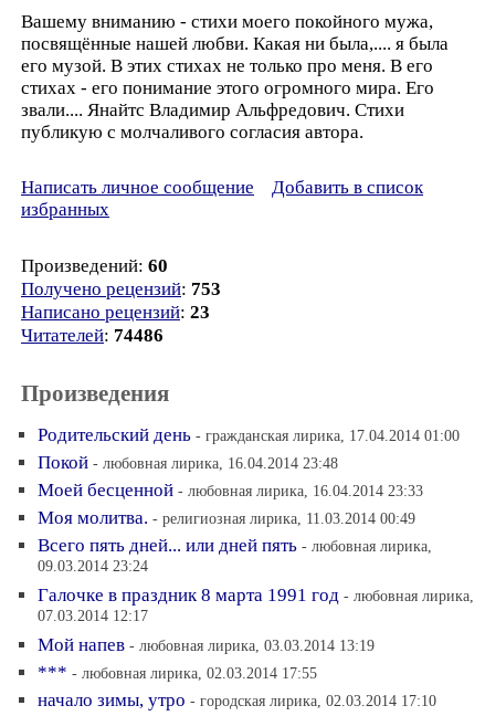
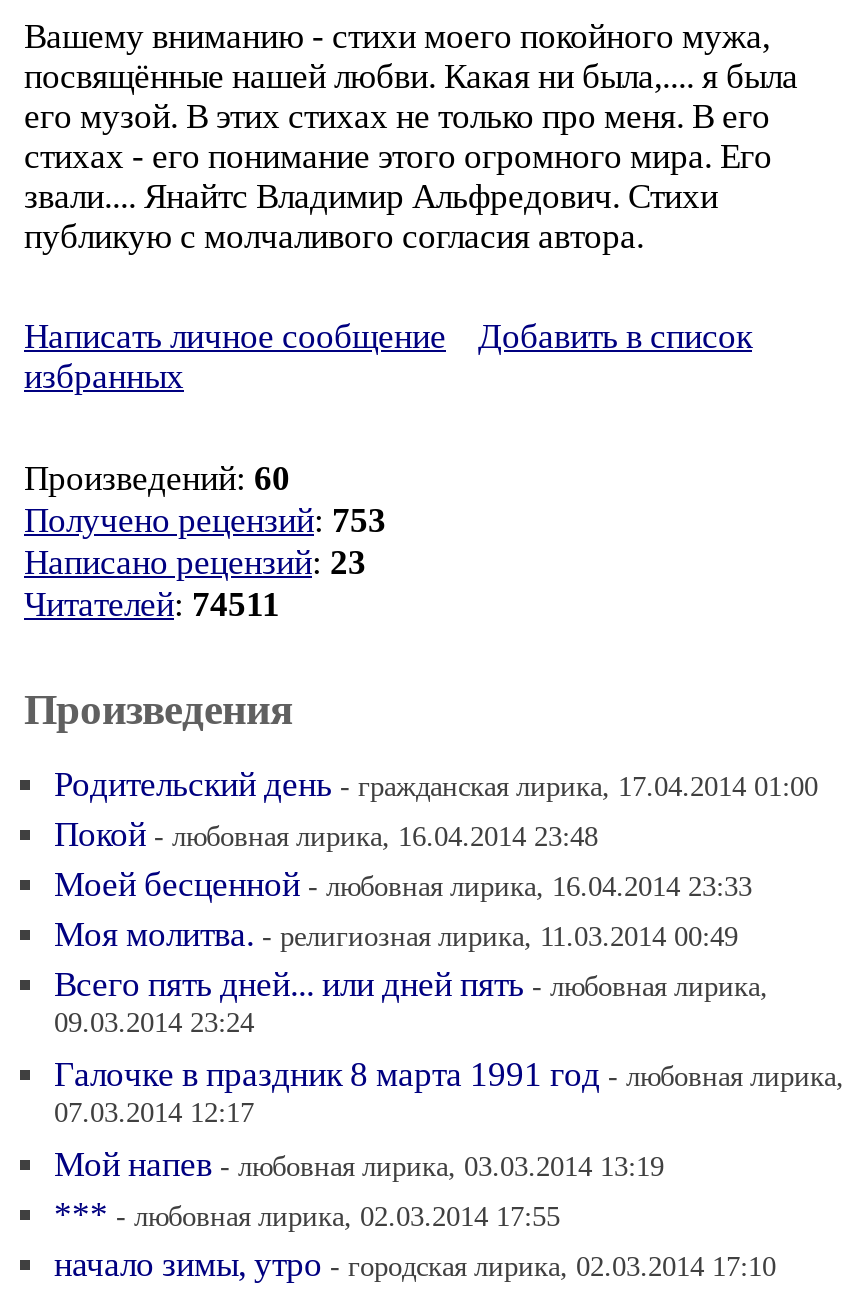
[21,325,164,346] Читателей: 74486 -> [24,586,280,624] Читателей: 74511

